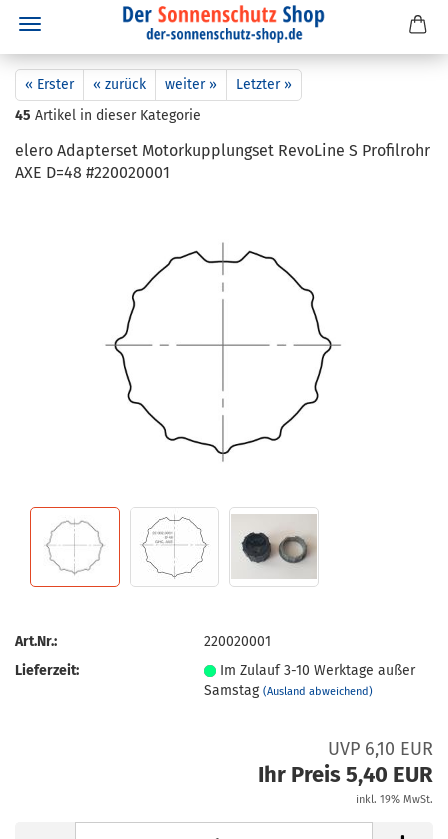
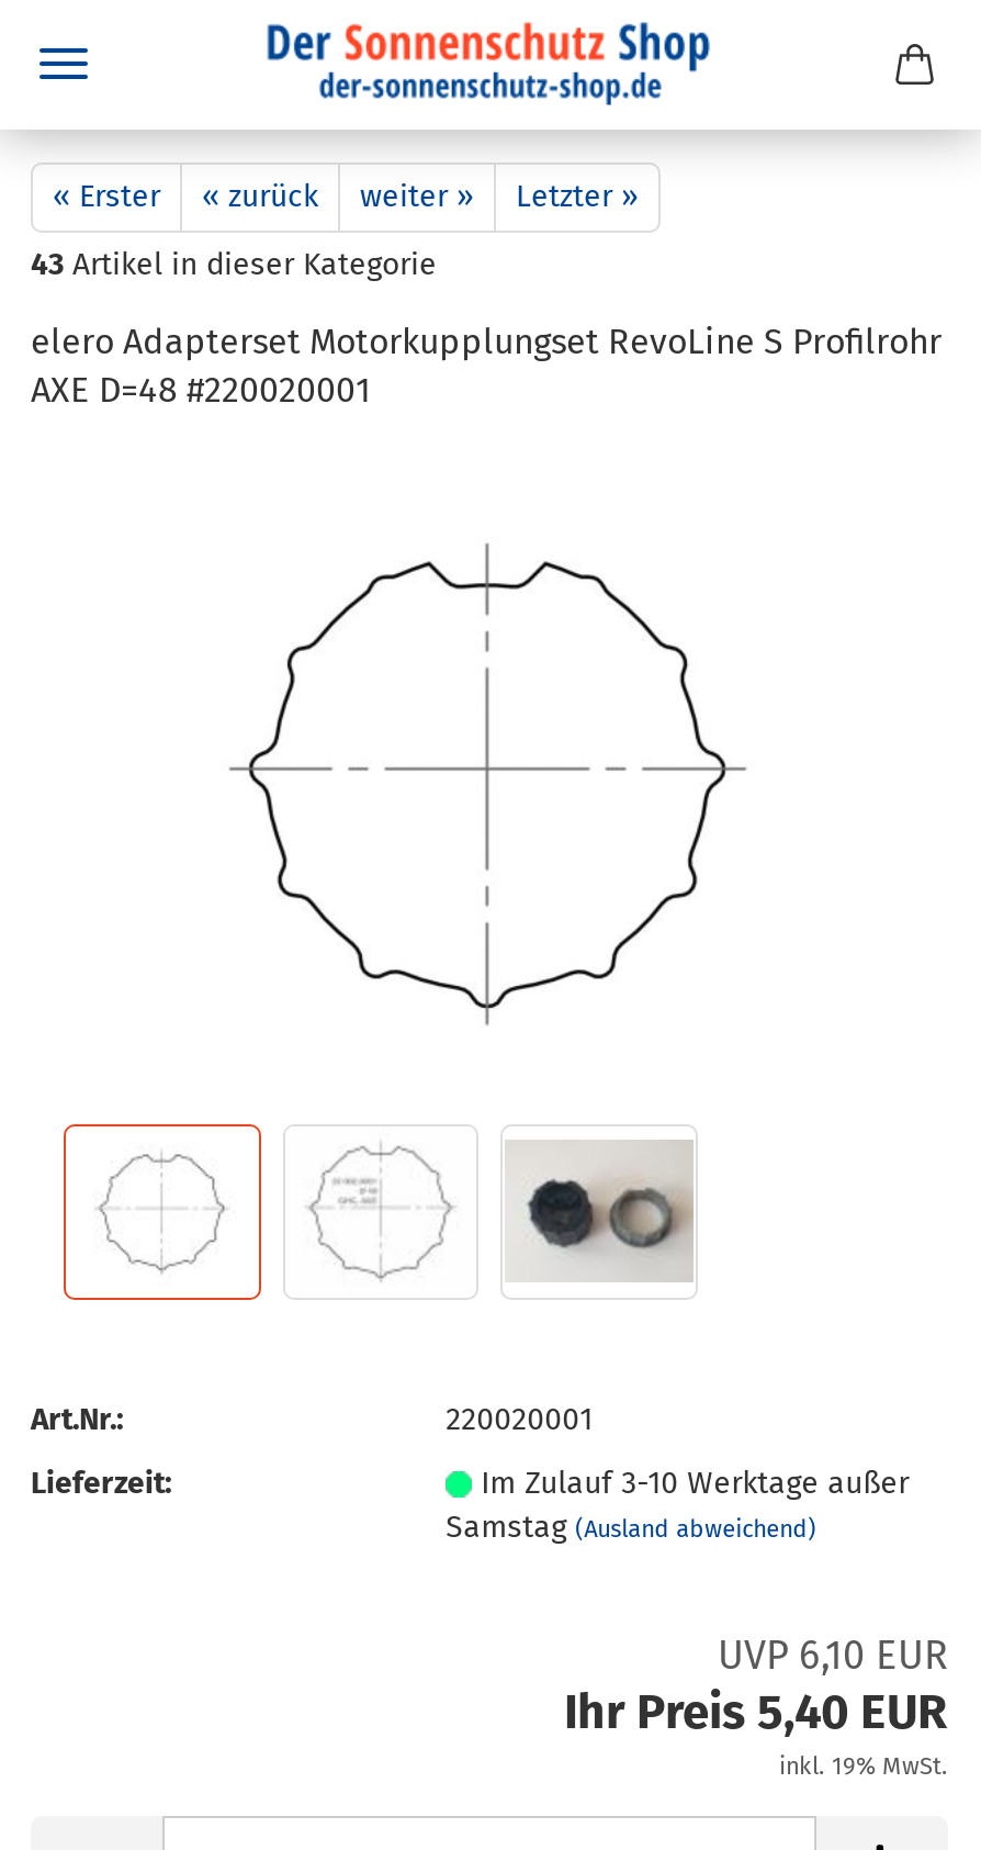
[15,107,201,124] 45 Artikel in dieser Kategorie -> [31,246,437,283] 43 Artikel in dieser Kategorie

